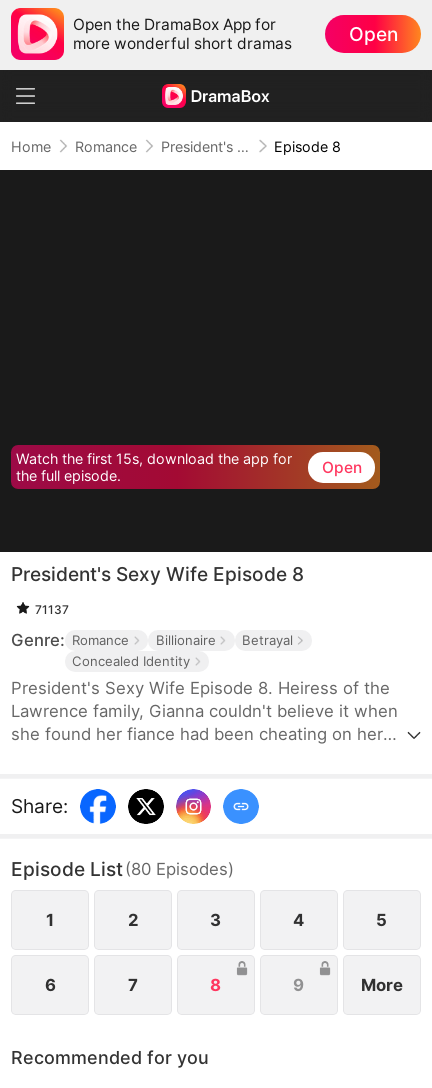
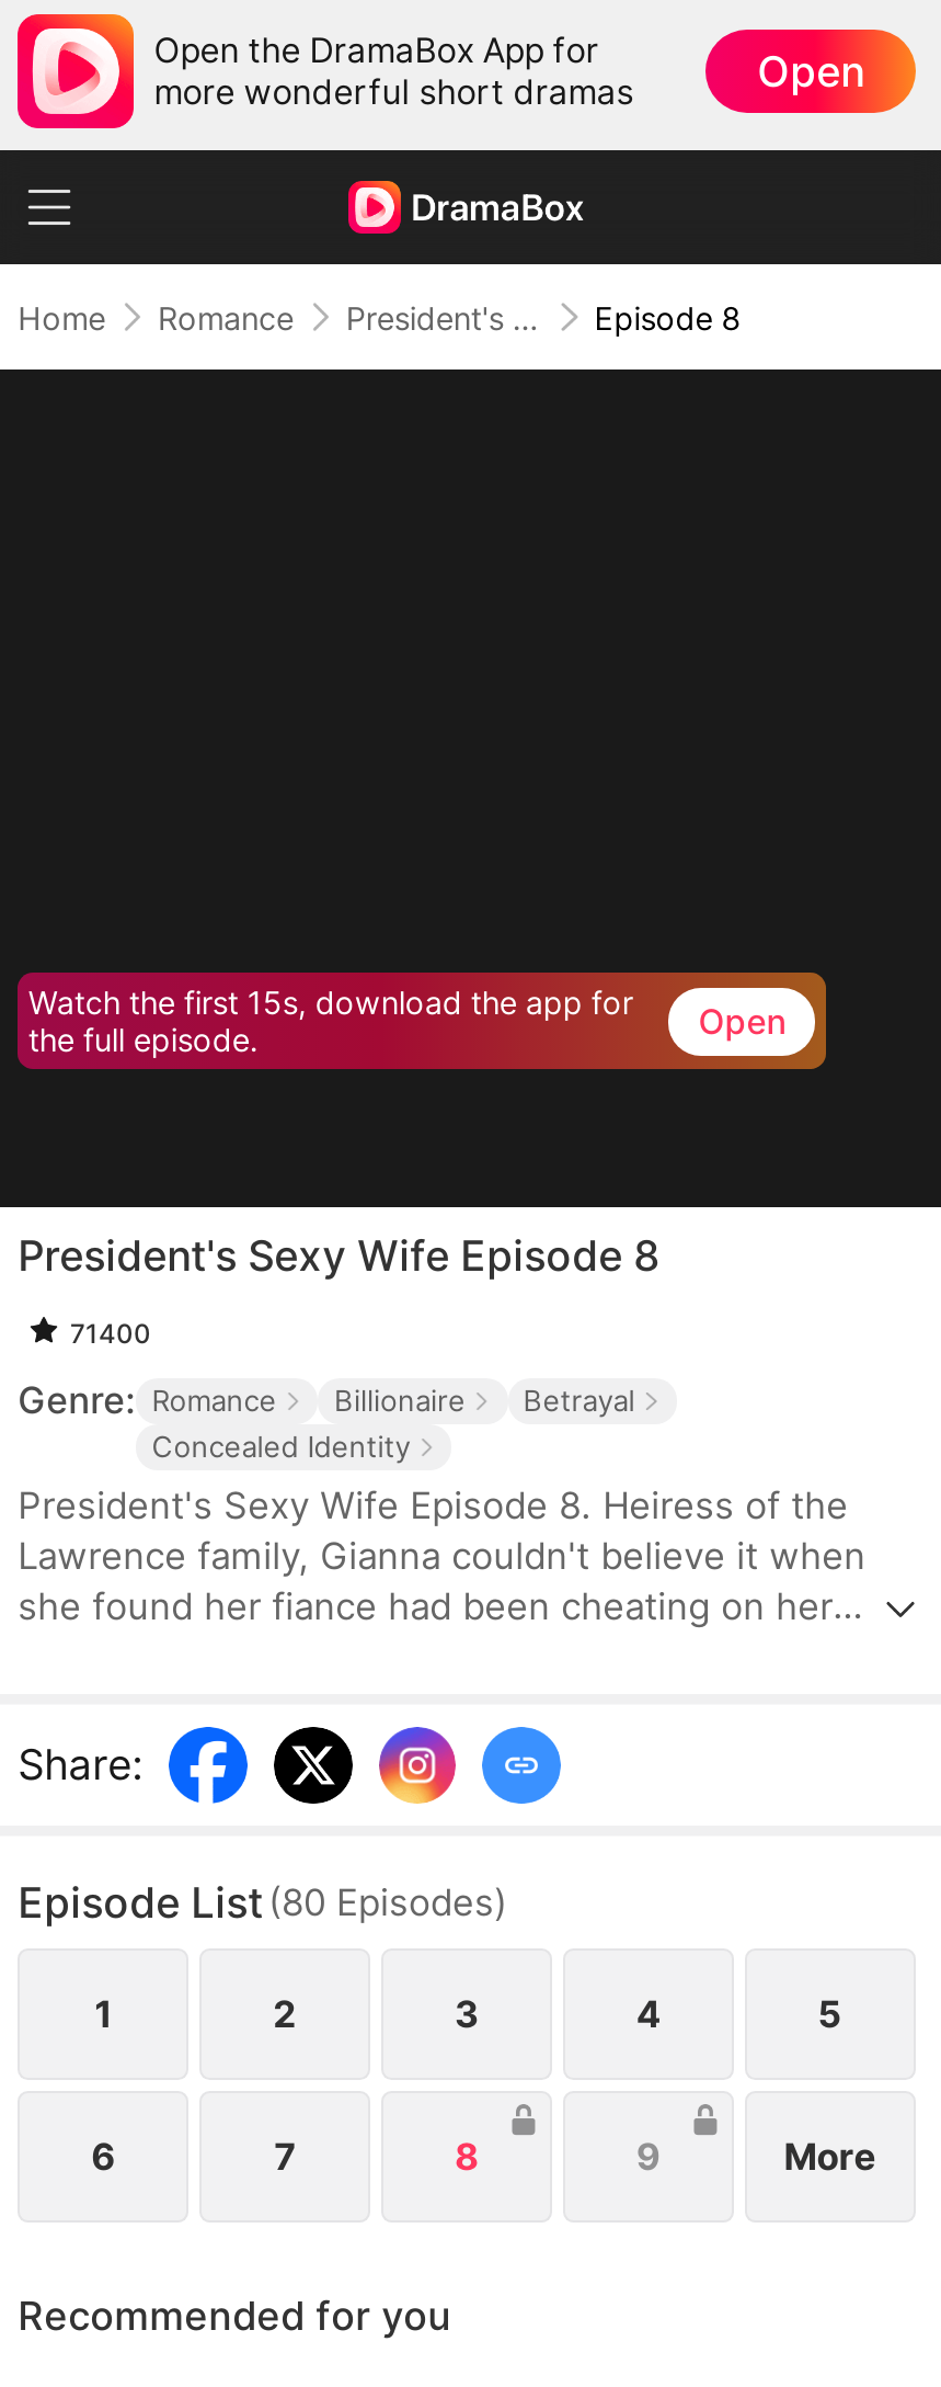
[35,602,69,617] 71137 -> [70,1316,151,1349] 71400

